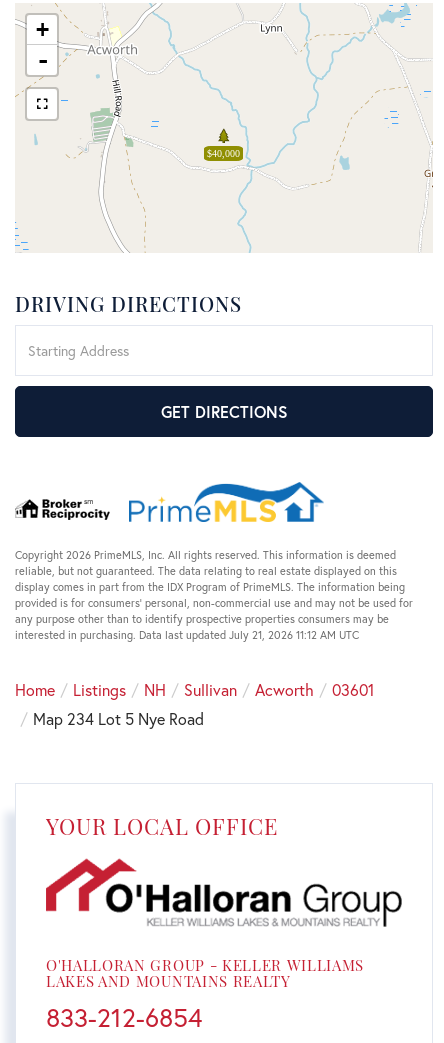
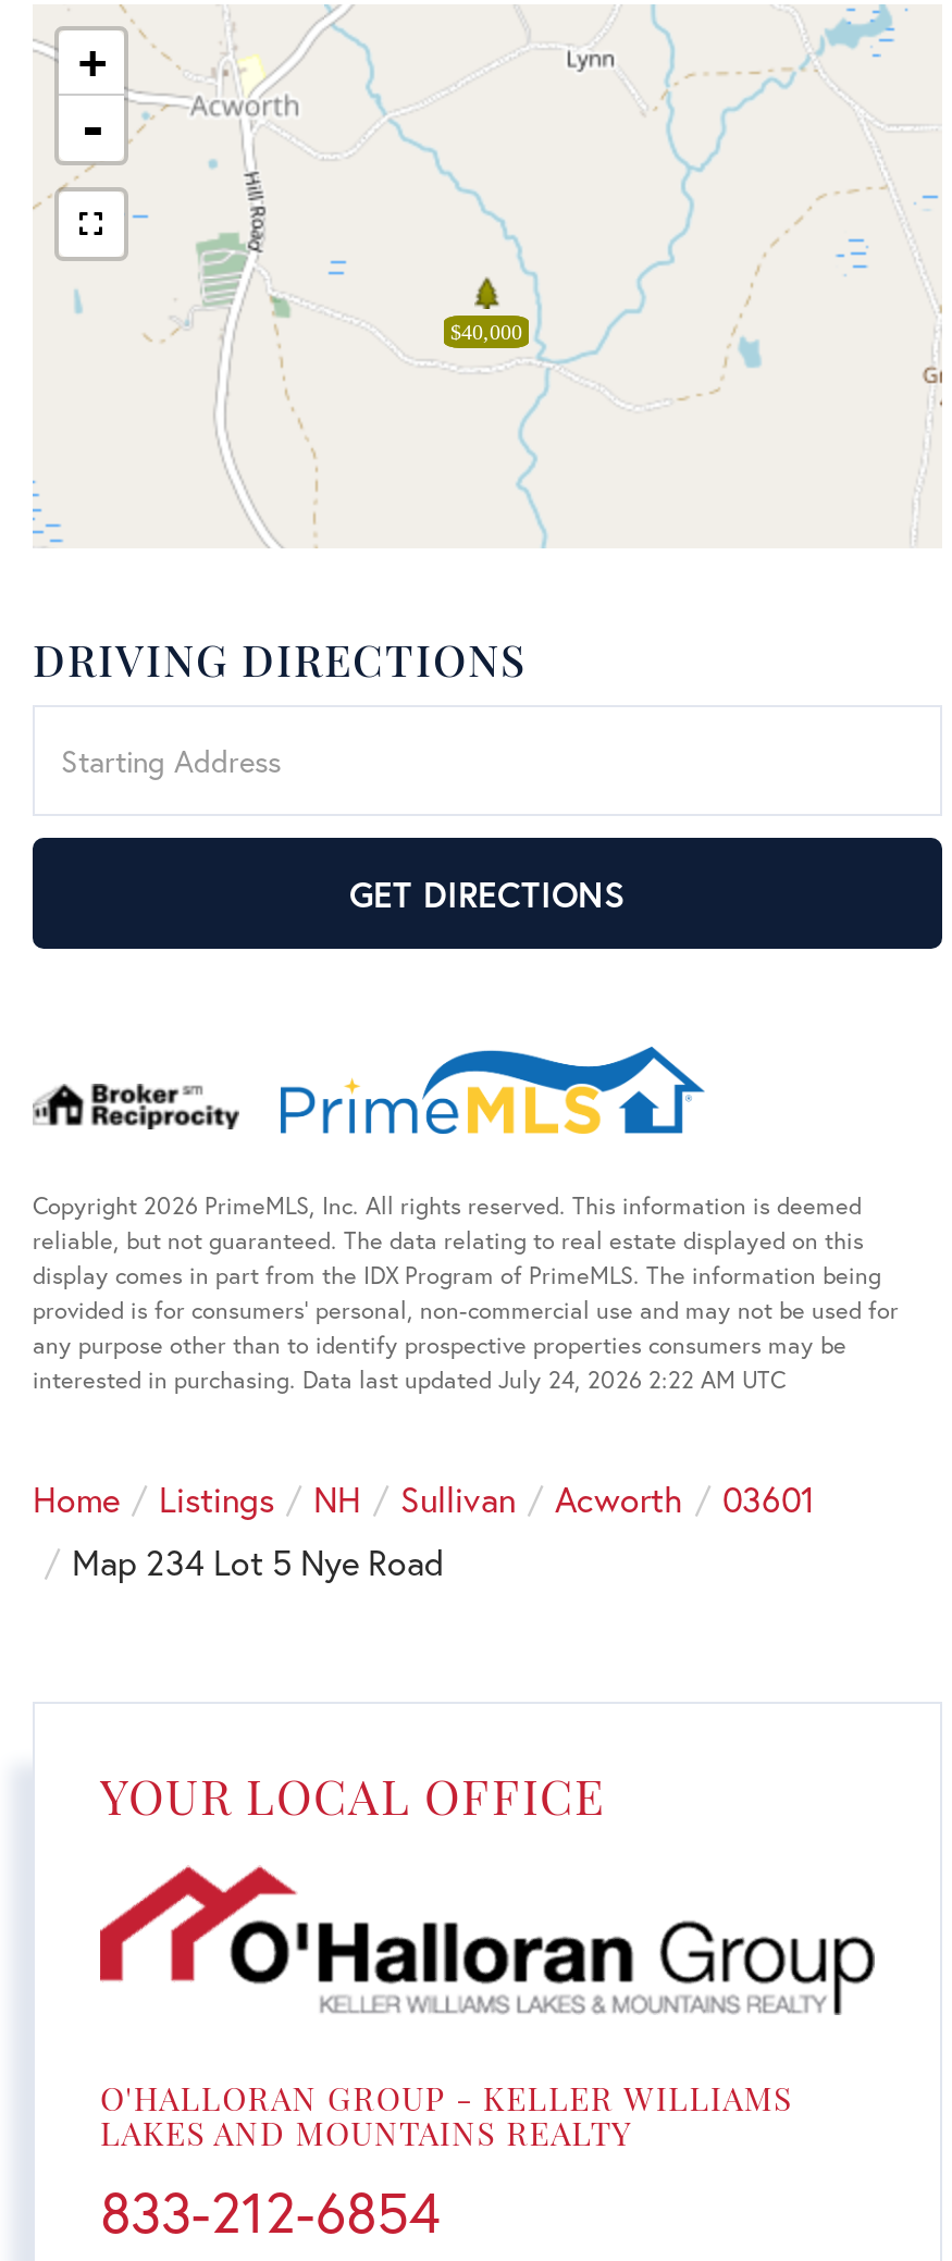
[15,628,359,642] interested in purchasing. Data last updated July 21, 2026 11:12 AM UTC -> [33,1365,786,1396] interested in purchasing. Data last updated July 24, 2026 2:22 AM UTC

